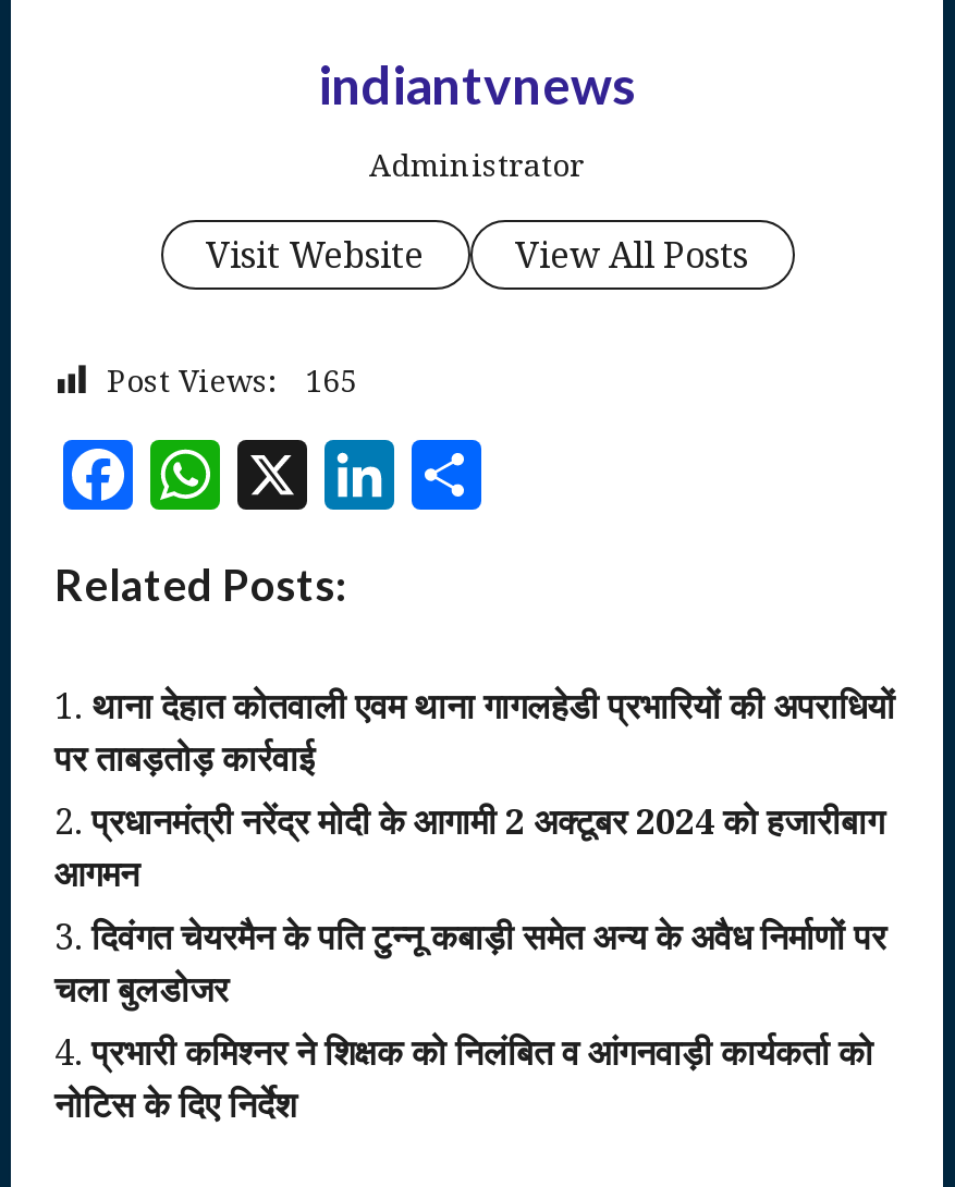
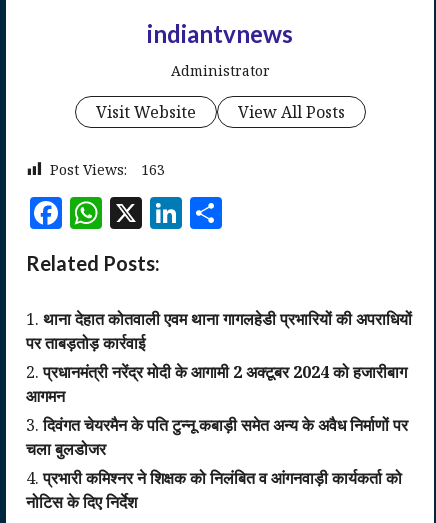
[107,359,357,401] Post Views: 165 -> [50,160,165,179] Post Views: 163

